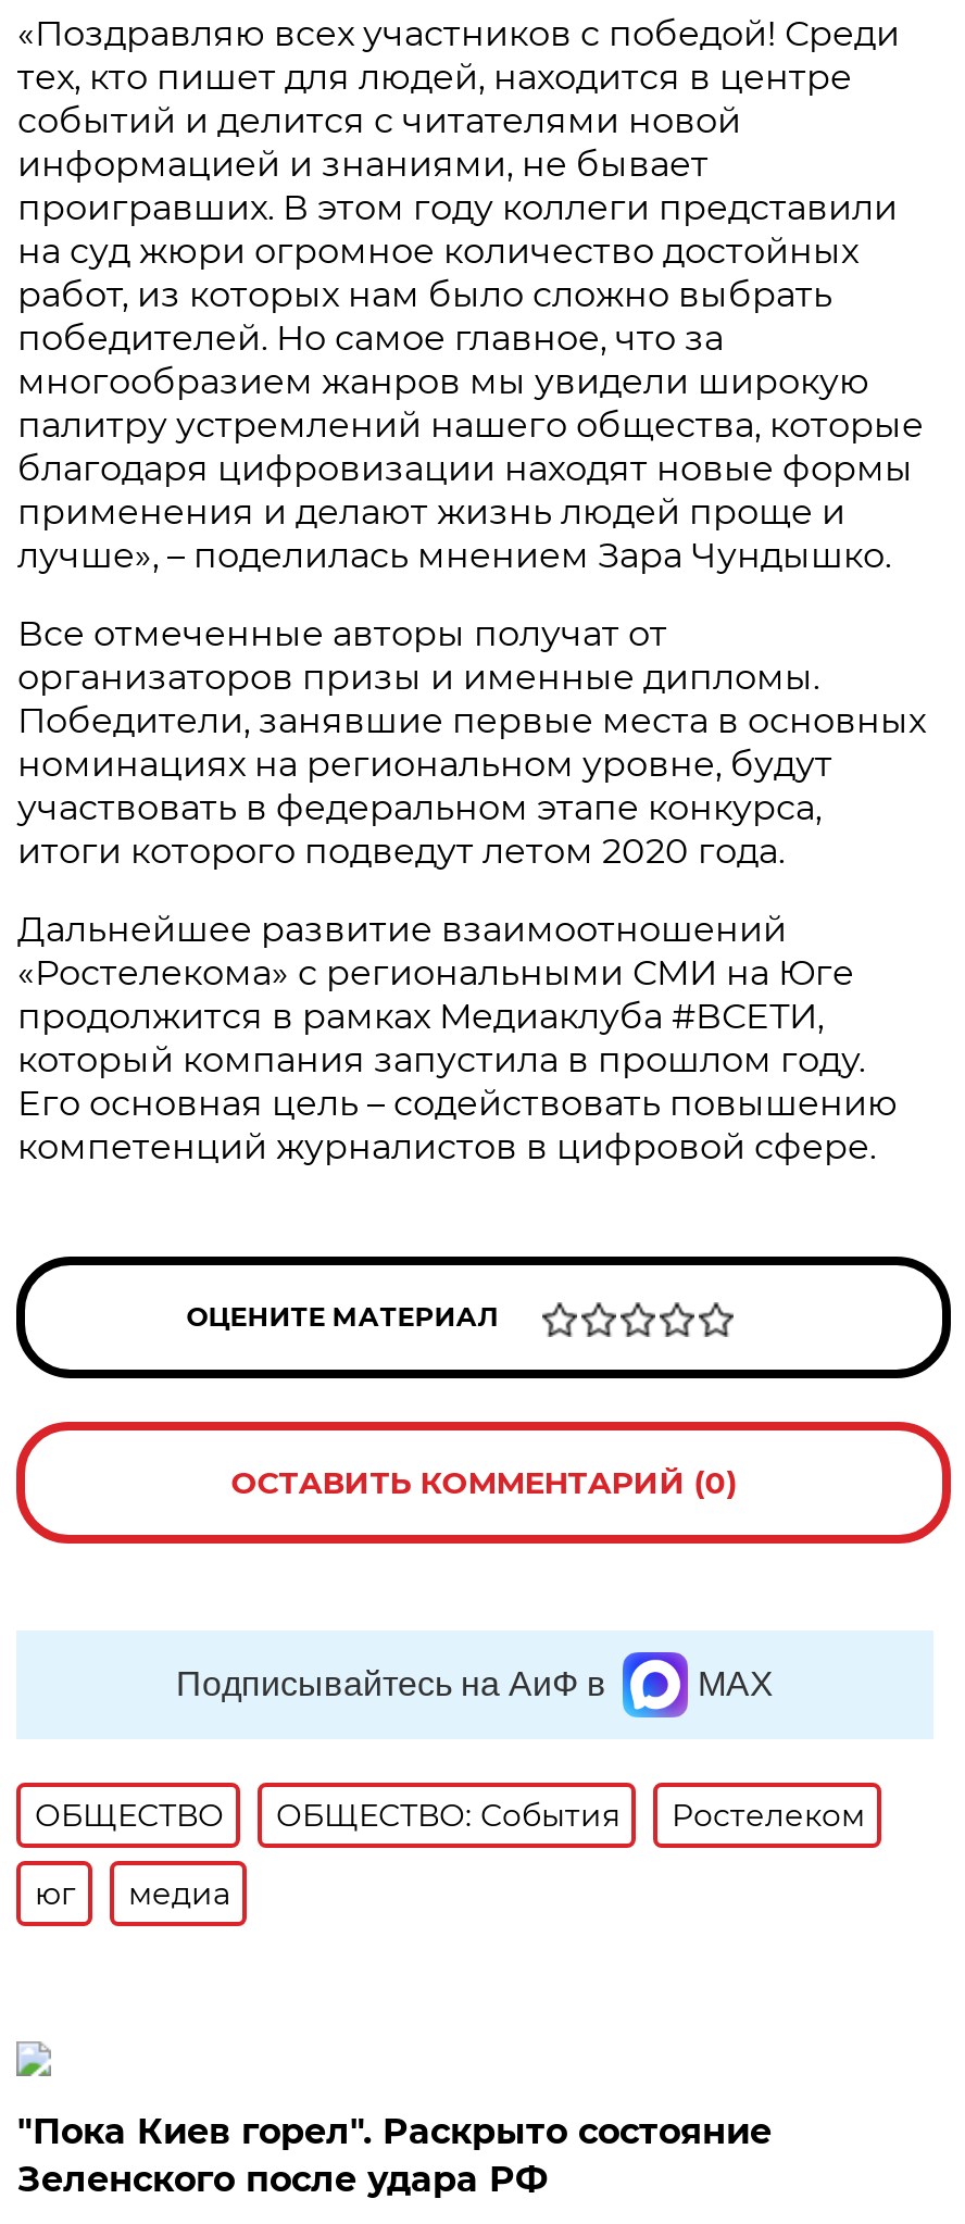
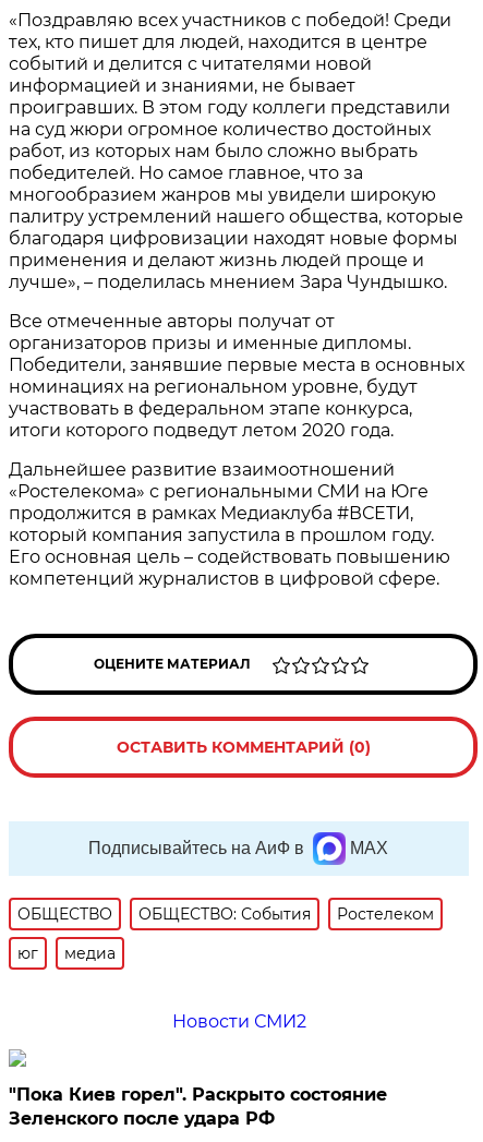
none -> [172,1011,306,1032] Новости СМИ2

